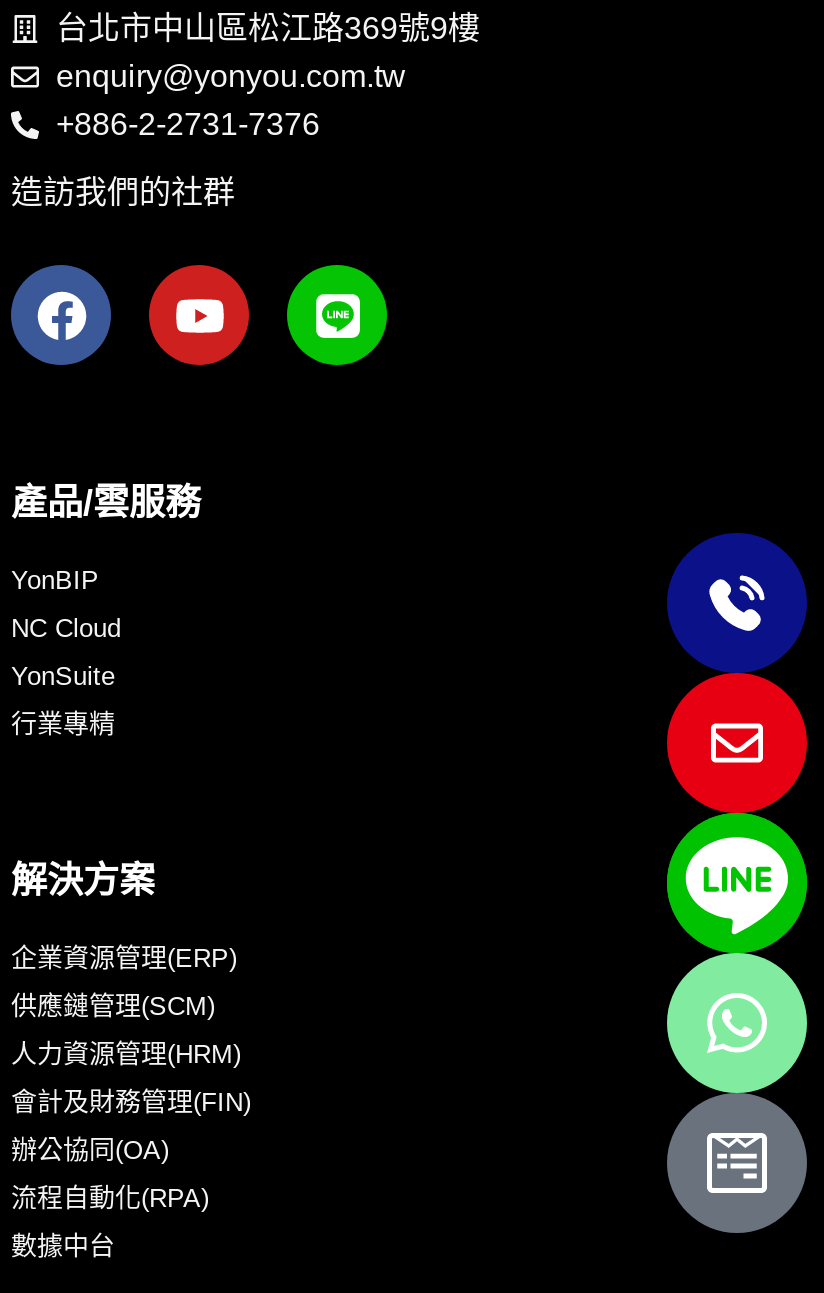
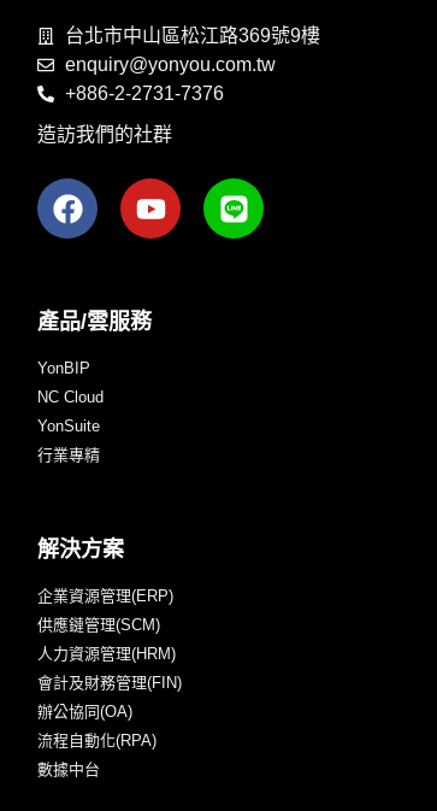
[665,531,809,1235] [image] -> none

